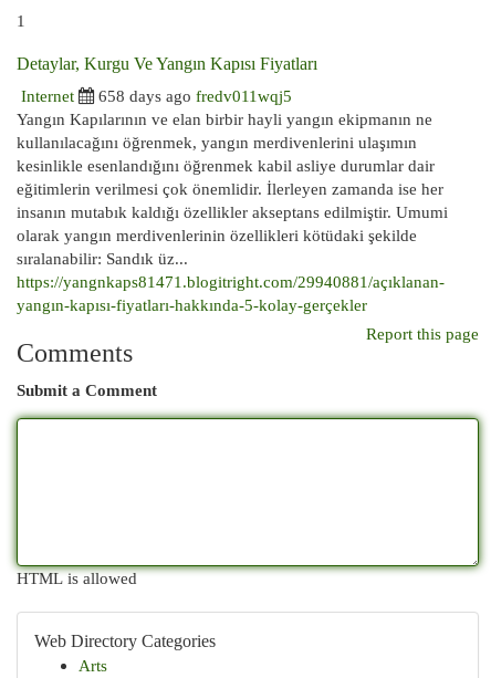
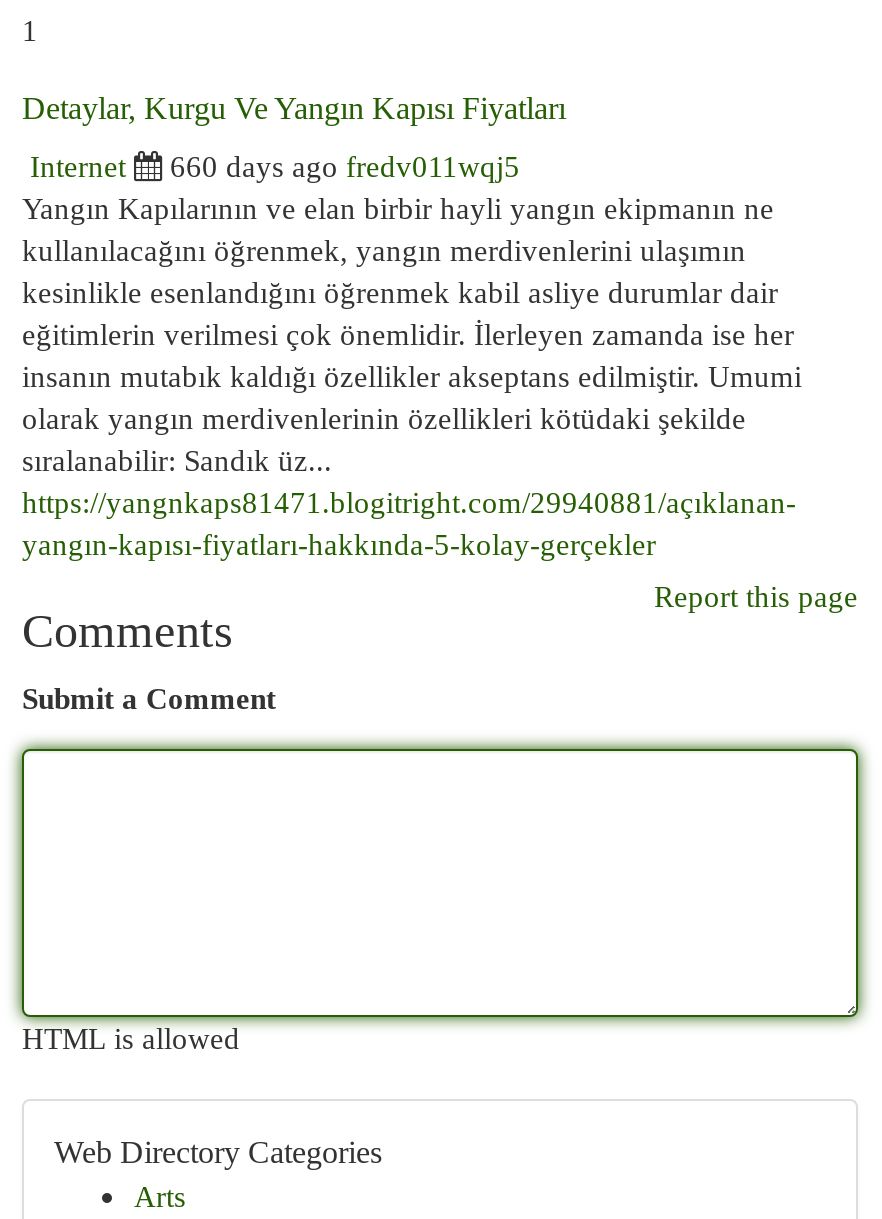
[98,86,292,105] 658 days ago fredv011wqj5 -> [170,149,520,183] 660 days ago fredv011wqj5

